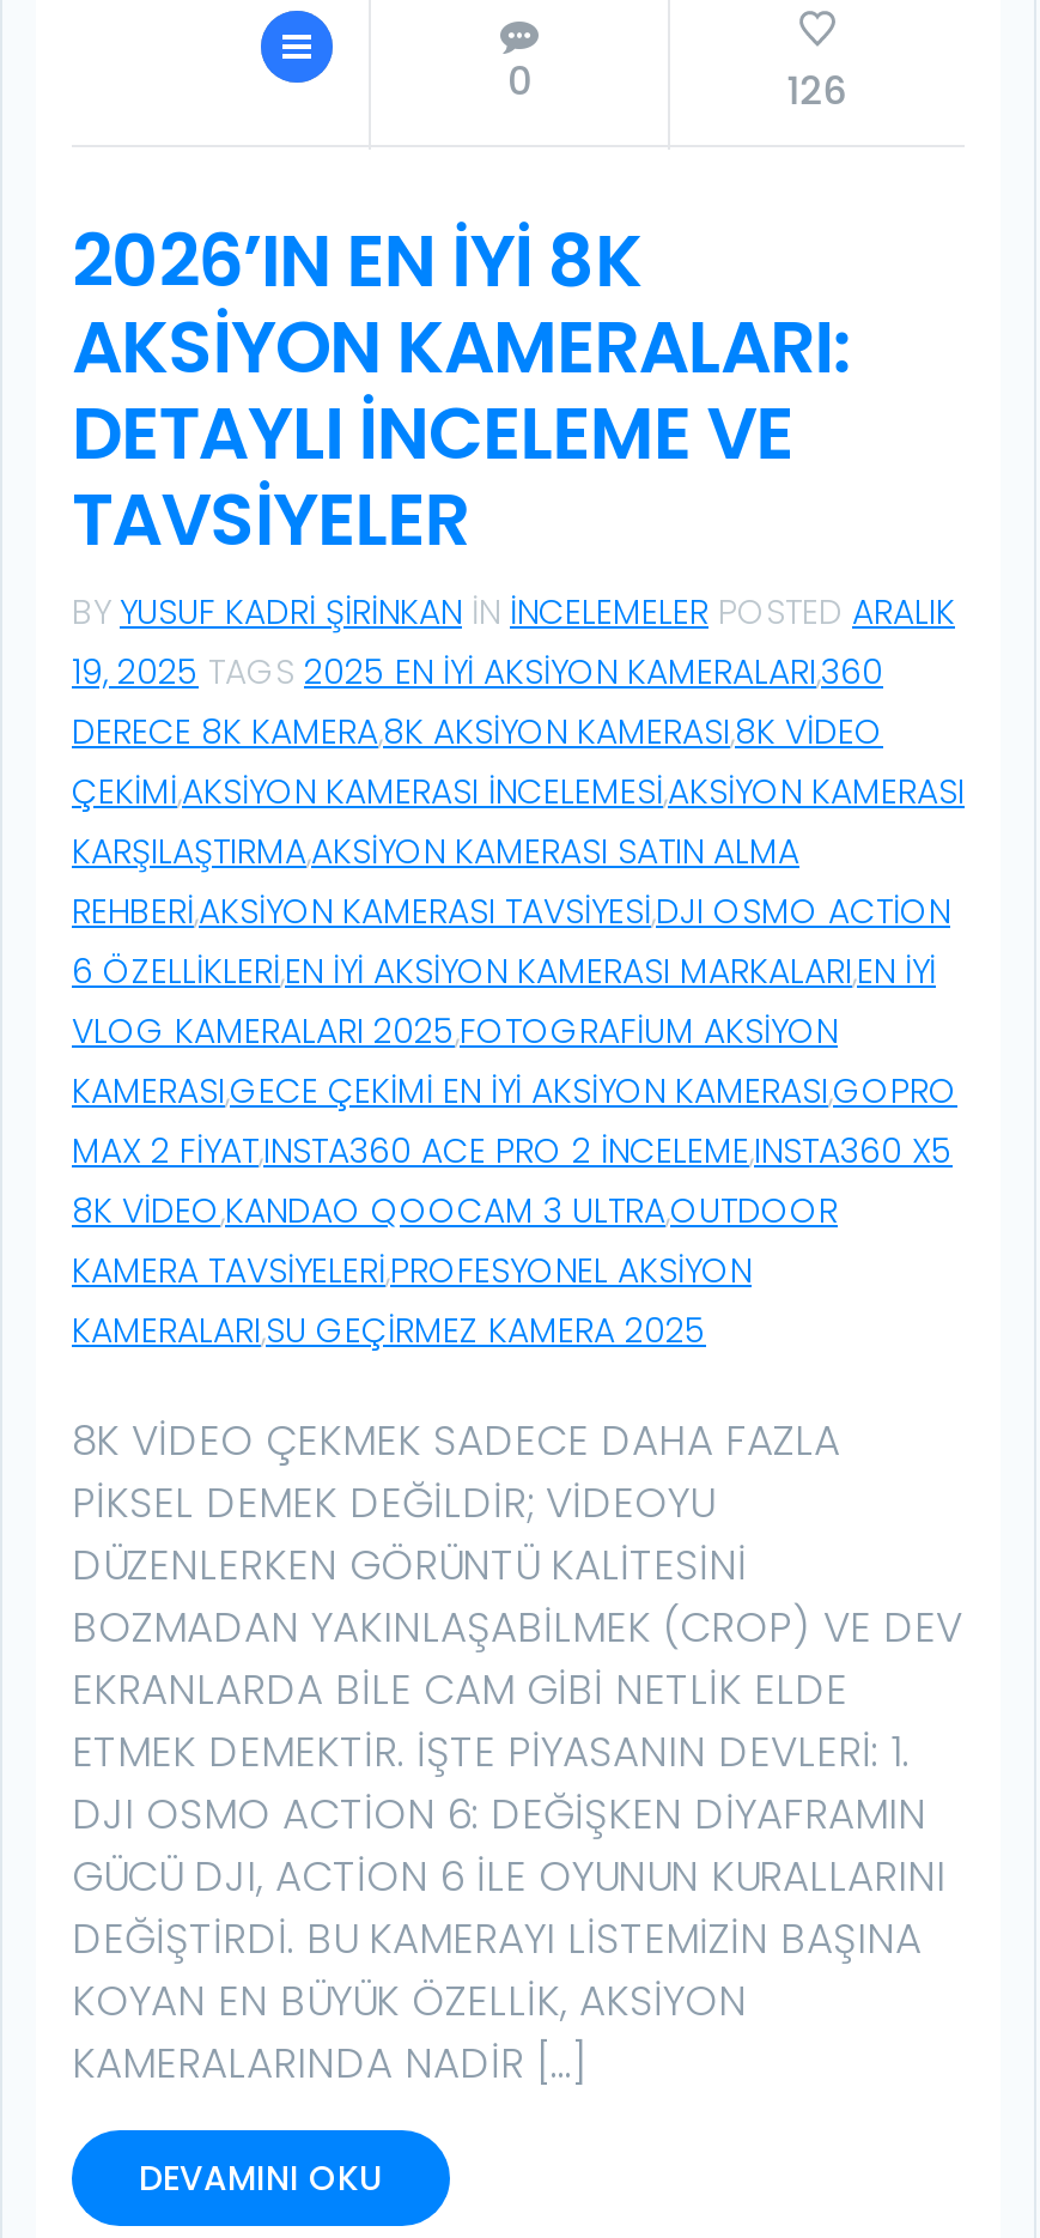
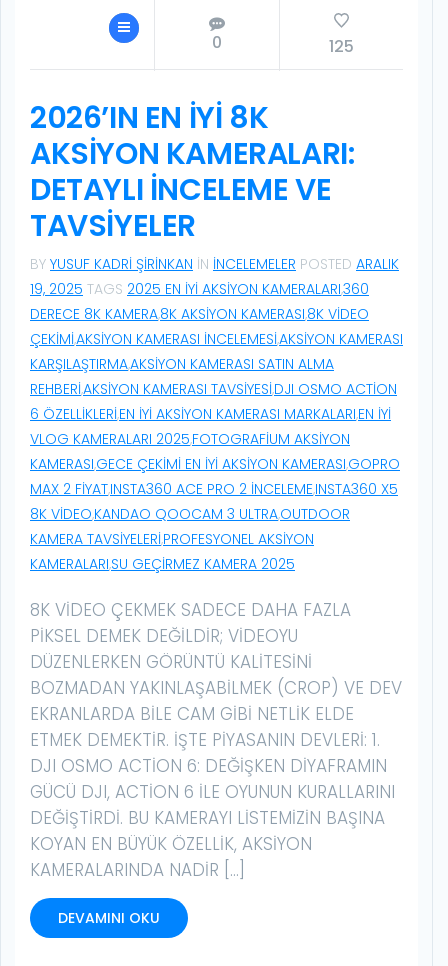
[787,63,847,118] 126 -> [329,35,354,58] 125

